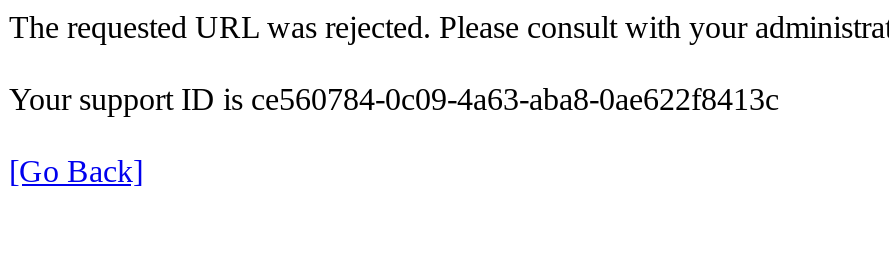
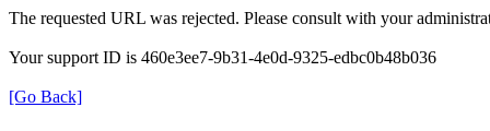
[9,82,779,116] Your support ID is ce560784-0c09-4a63-aba8-0ae622f8413c -> [9,48,436,67] Your support ID is 460e3ee7-9b31-4e0d-9325-edbc0b48b036

